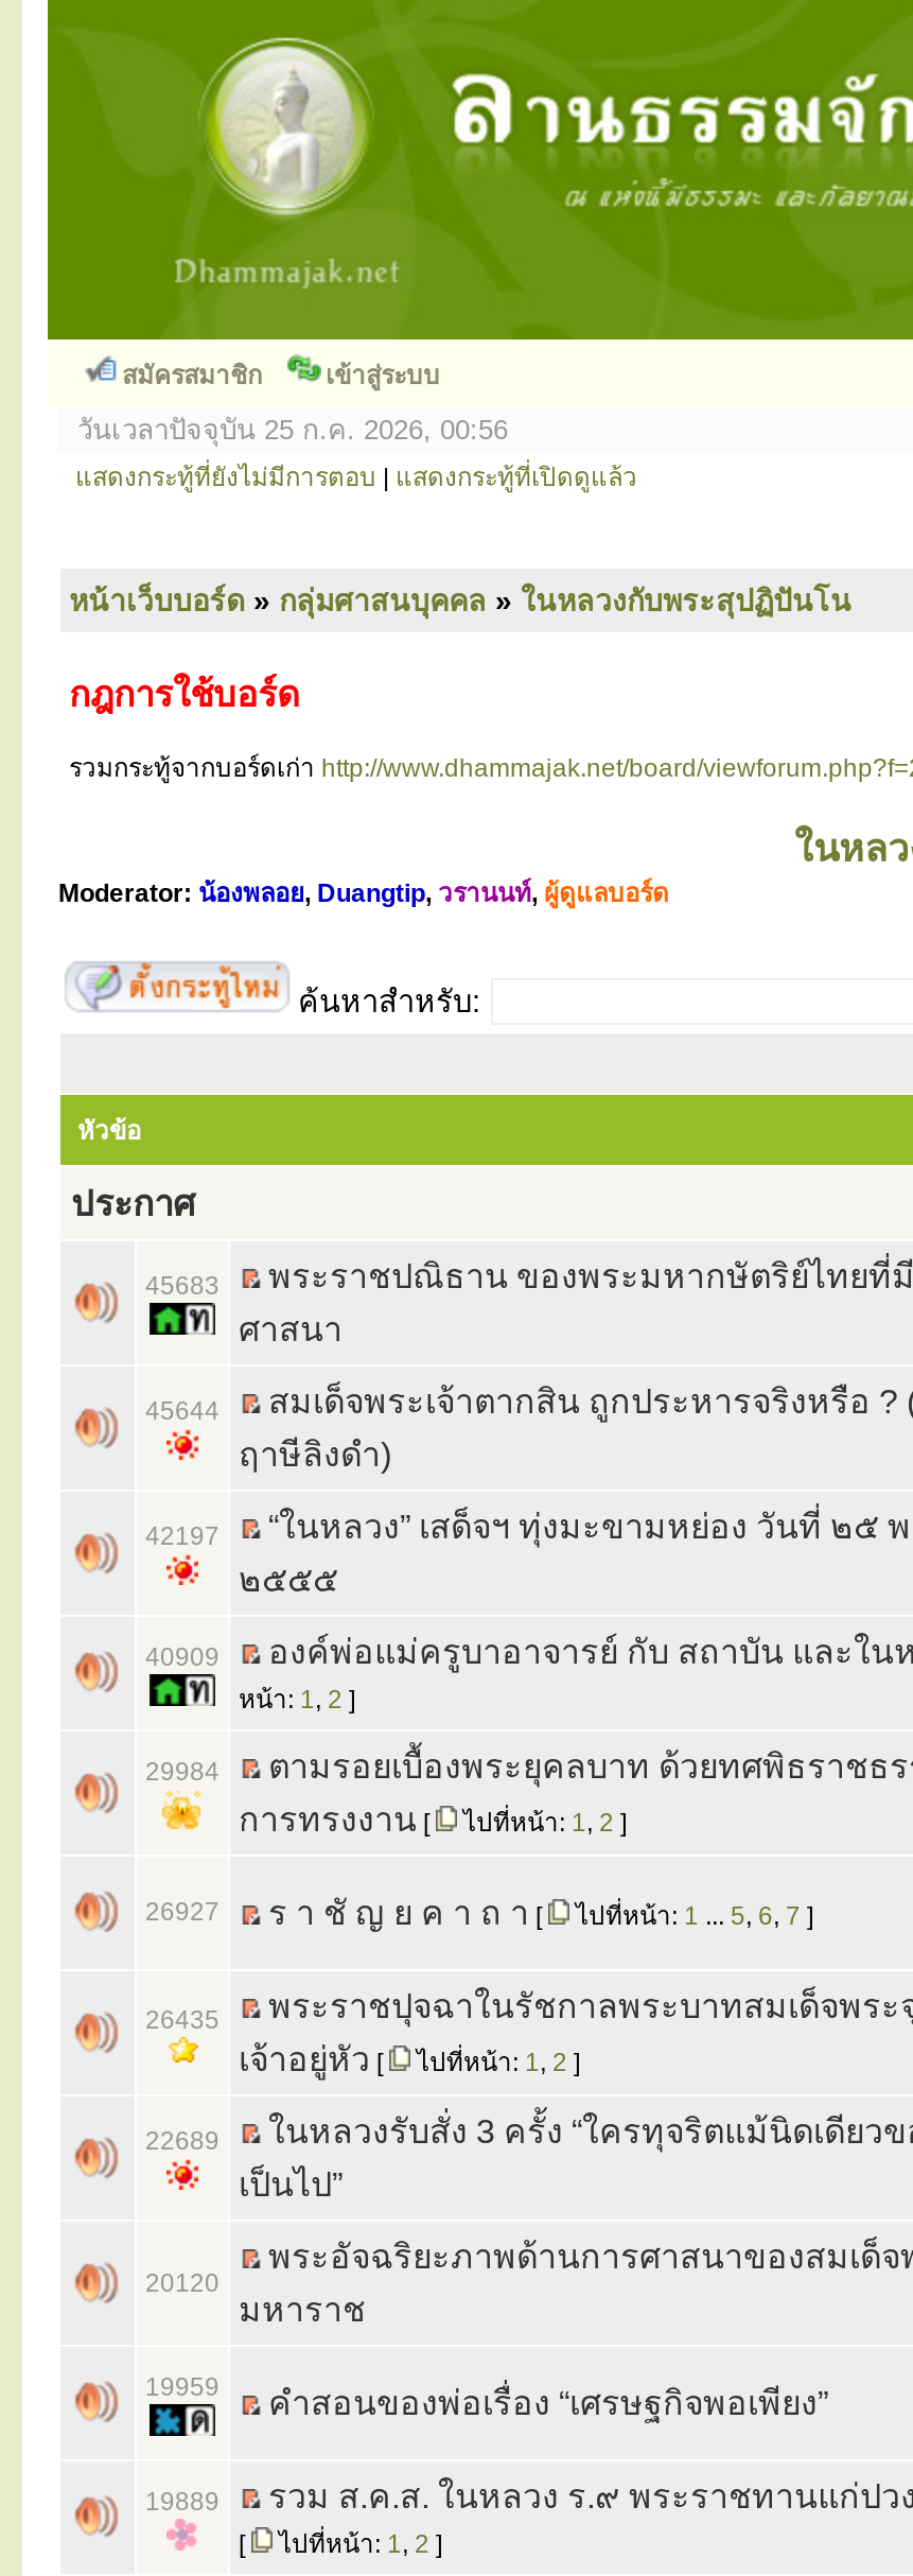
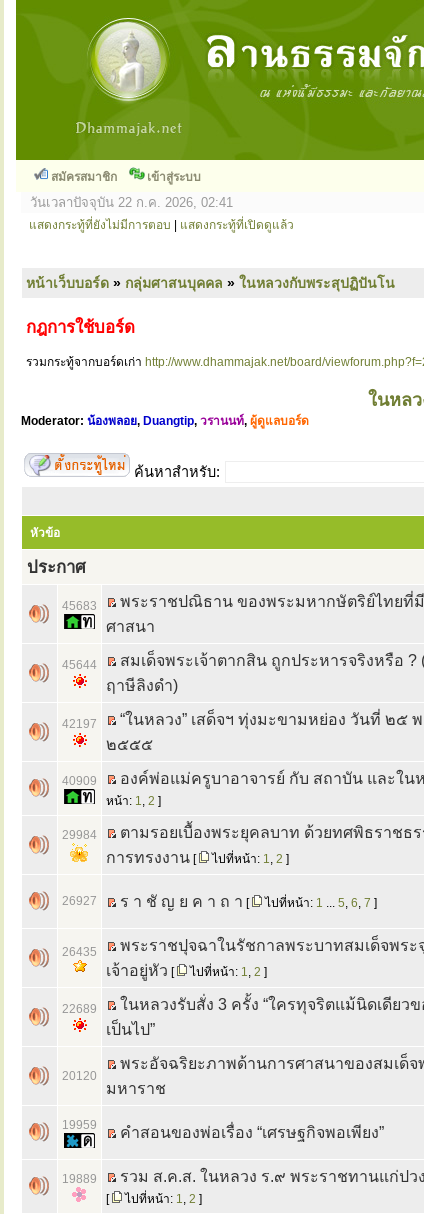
[77,414,525,446] วันเวลาปัจจุบัน 25 ก.ค. 2026, 00:56 -> [30,195,241,210] วันเวลาปัจจุบัน 22 ก.ค. 2026, 02:41

